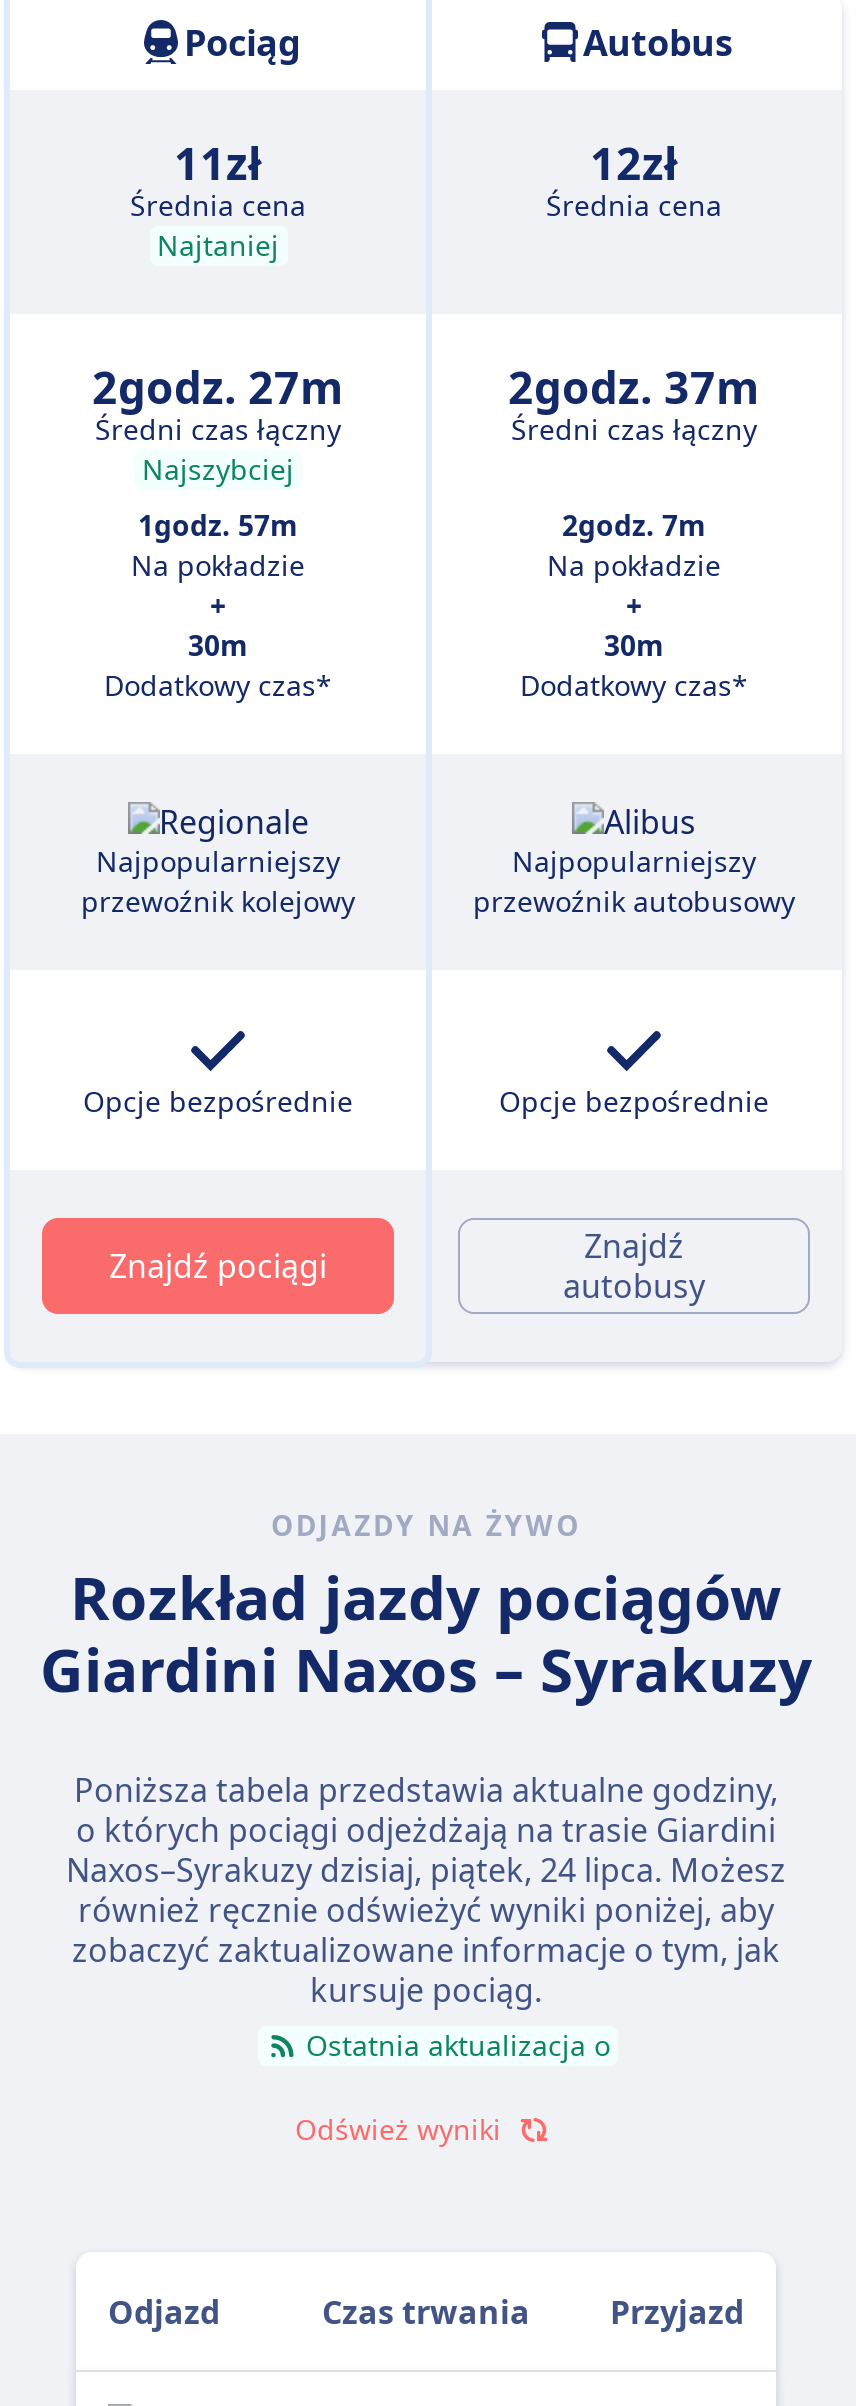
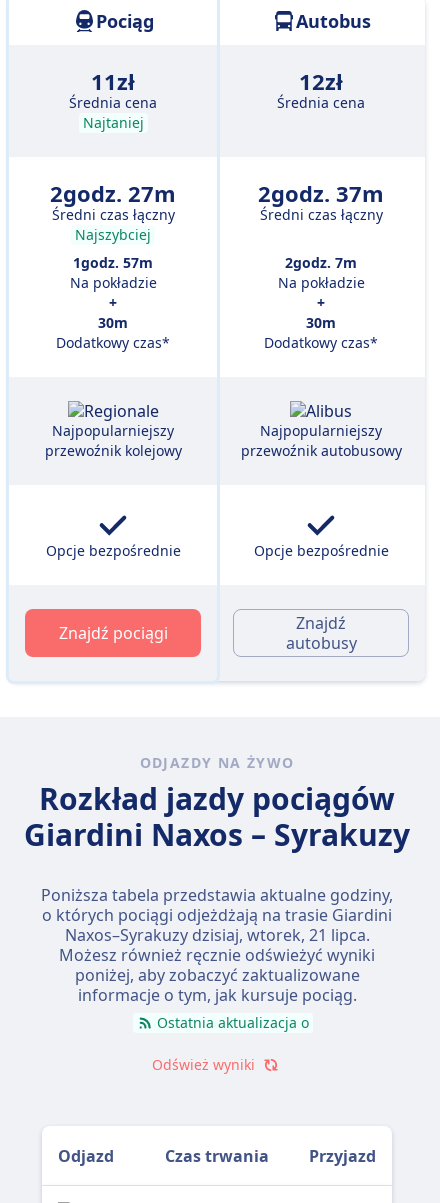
[66,1848,786,2012] Naxos–Syrakuzy dzisiaj, piątek, 24 lipca. Możesz | również ręcznie odświeżyć wyniki poniżej, aby | zobaczyć zaktualizowane informacje o tym, jak | kursuje pociąg. -> [59,924,375,1006] Naxos–Syrakuzy dzisiaj, wtorek, 21 lipca. | Możesz również ręcznie odświeżyć wyniki | poniżej, aby zobaczyć zaktualizowane | informacje o tym, jak kursuje pociąg.

